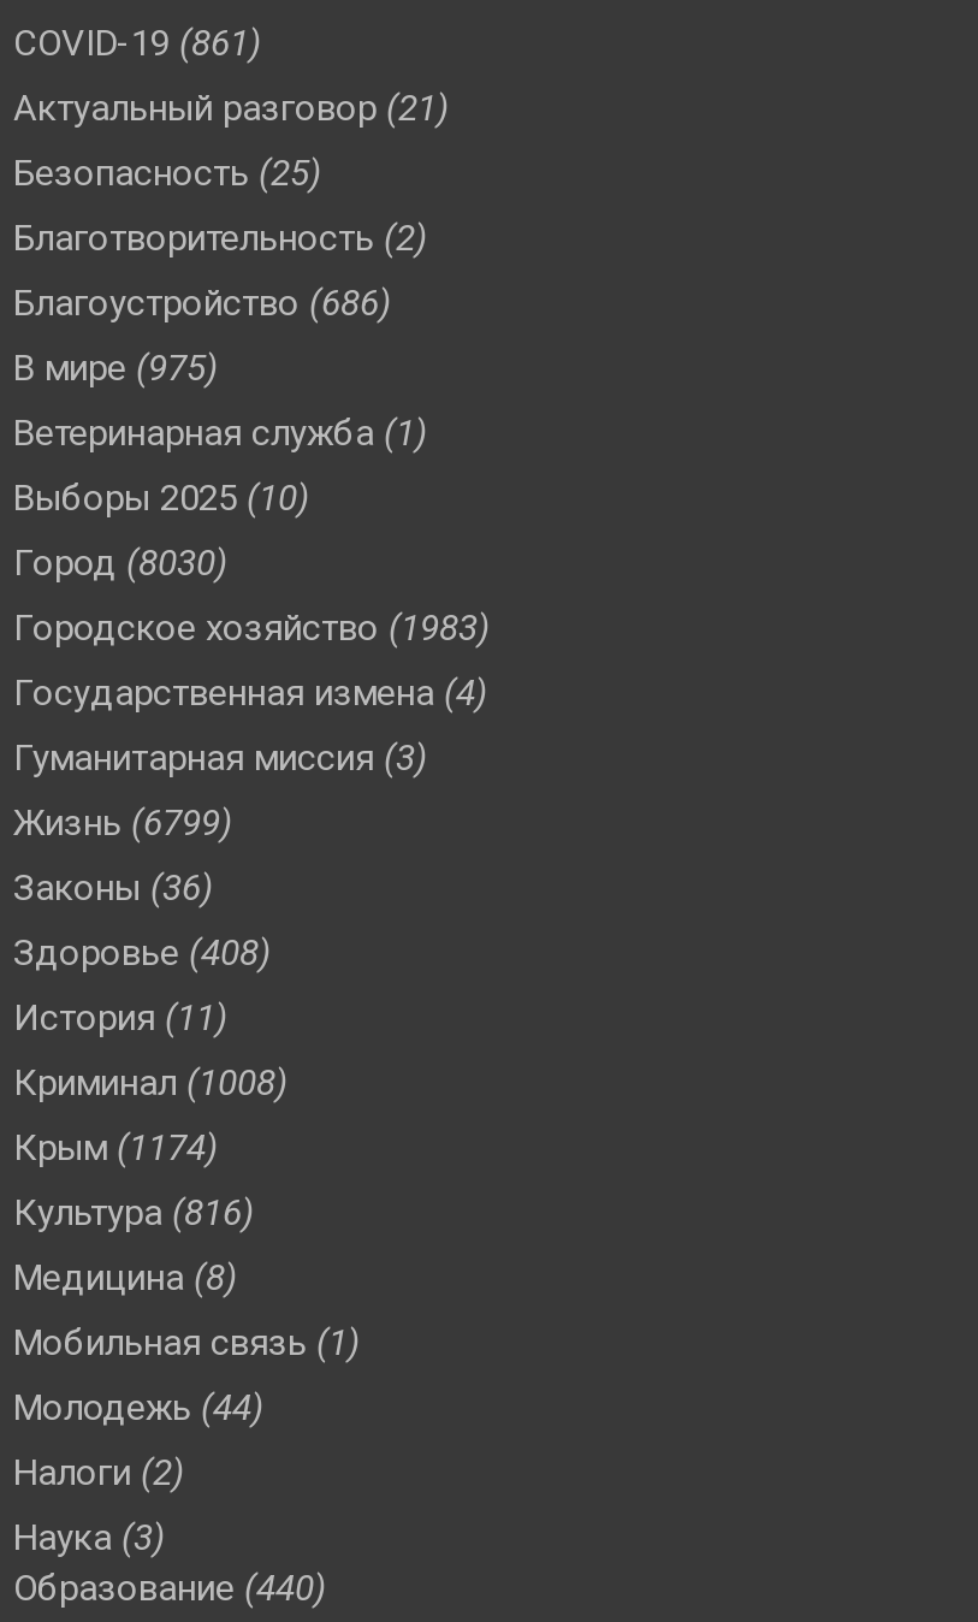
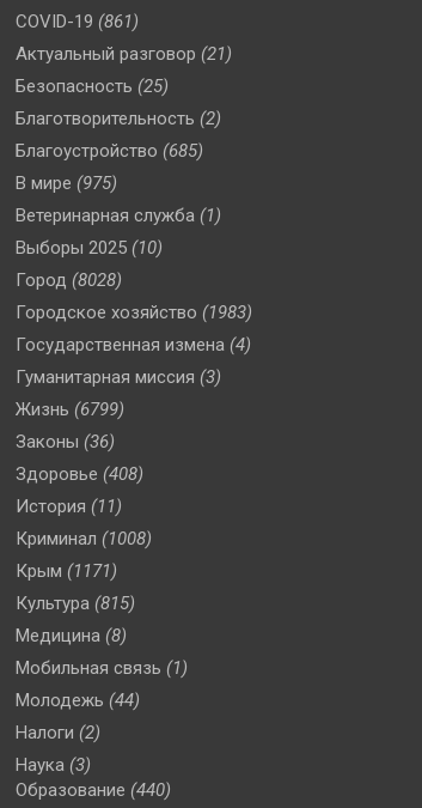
[13,281,391,324] Благоустройство (686) -> [16,140,203,161] Благоустройство (685)
[13,541,227,584] Город (8030) -> [16,269,122,291] Город (8028)
[13,1126,218,1169] Крым (1174) -> [16,560,117,582] Крым (1171)
[13,1191,254,1234] Культура (816) -> [16,592,135,614] Культура (815)

